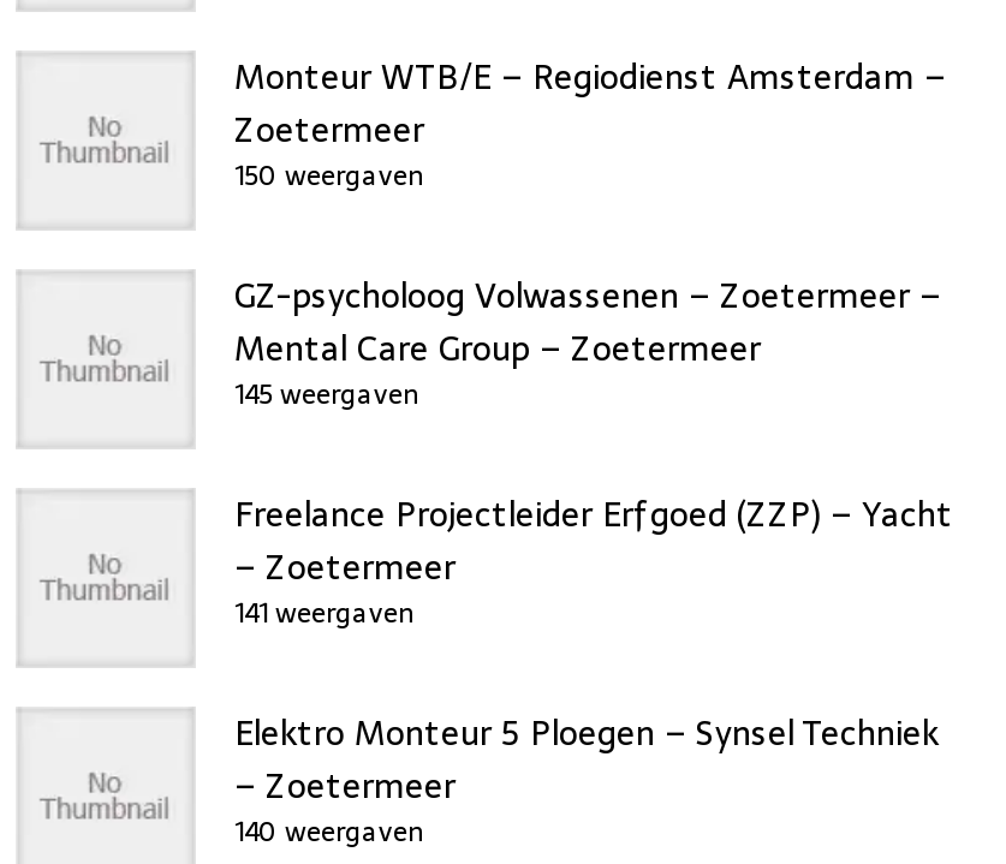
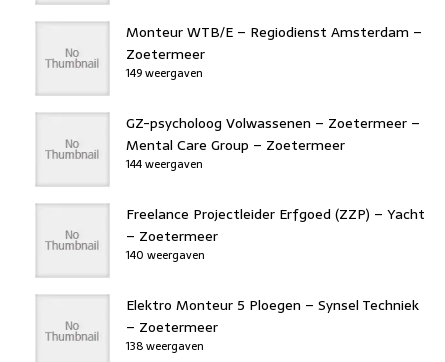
[234,154,424,197] 150 weergaven -> [126,64,203,82] 149 weergaven
[234,373,419,416] 145 weergaven -> [126,155,203,173] 144 weergaven
[234,591,415,634] 141 weergaven -> [126,246,205,264] 140 weergaven
[234,810,424,853] 140 weergaven -> [126,337,204,355] 138 weergaven

